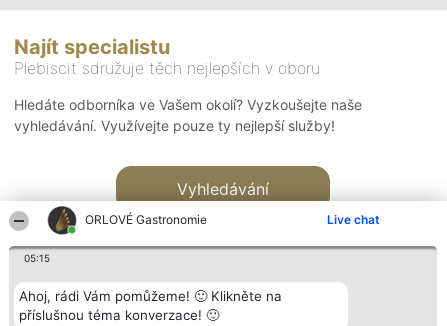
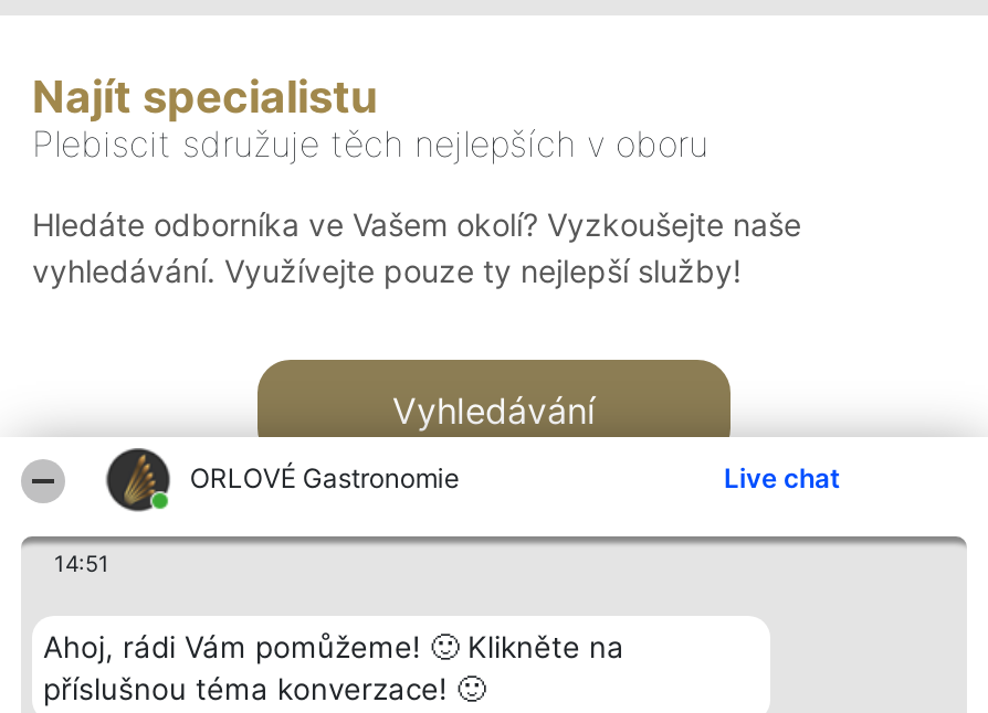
[24,252,50,264] 05:15 -> [54,550,109,576] 14:51

